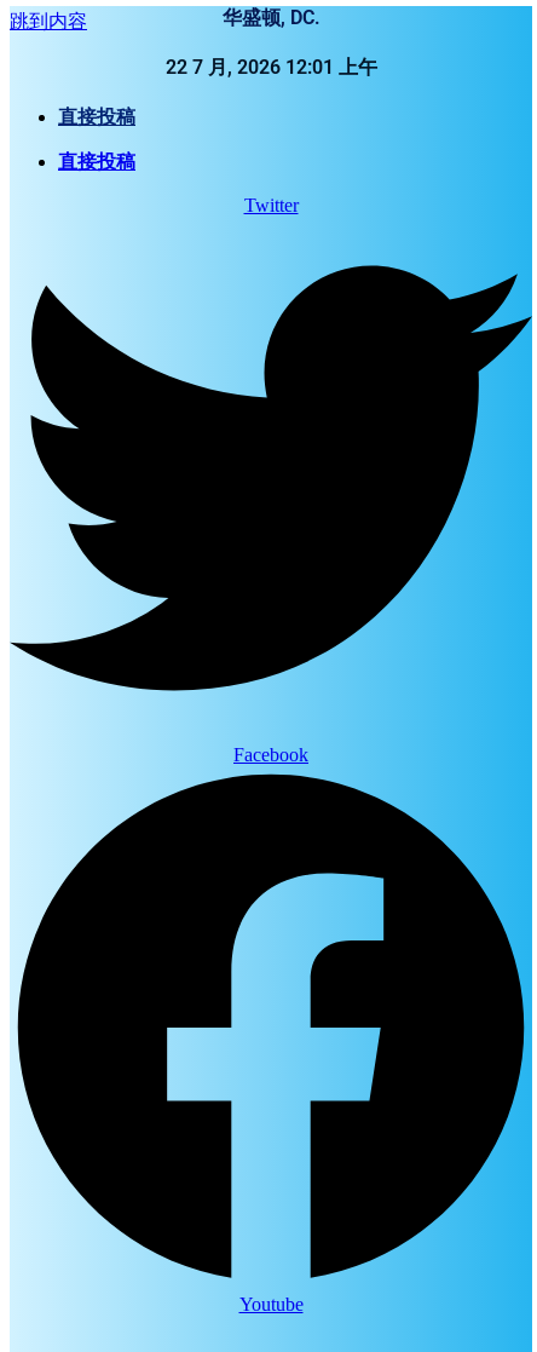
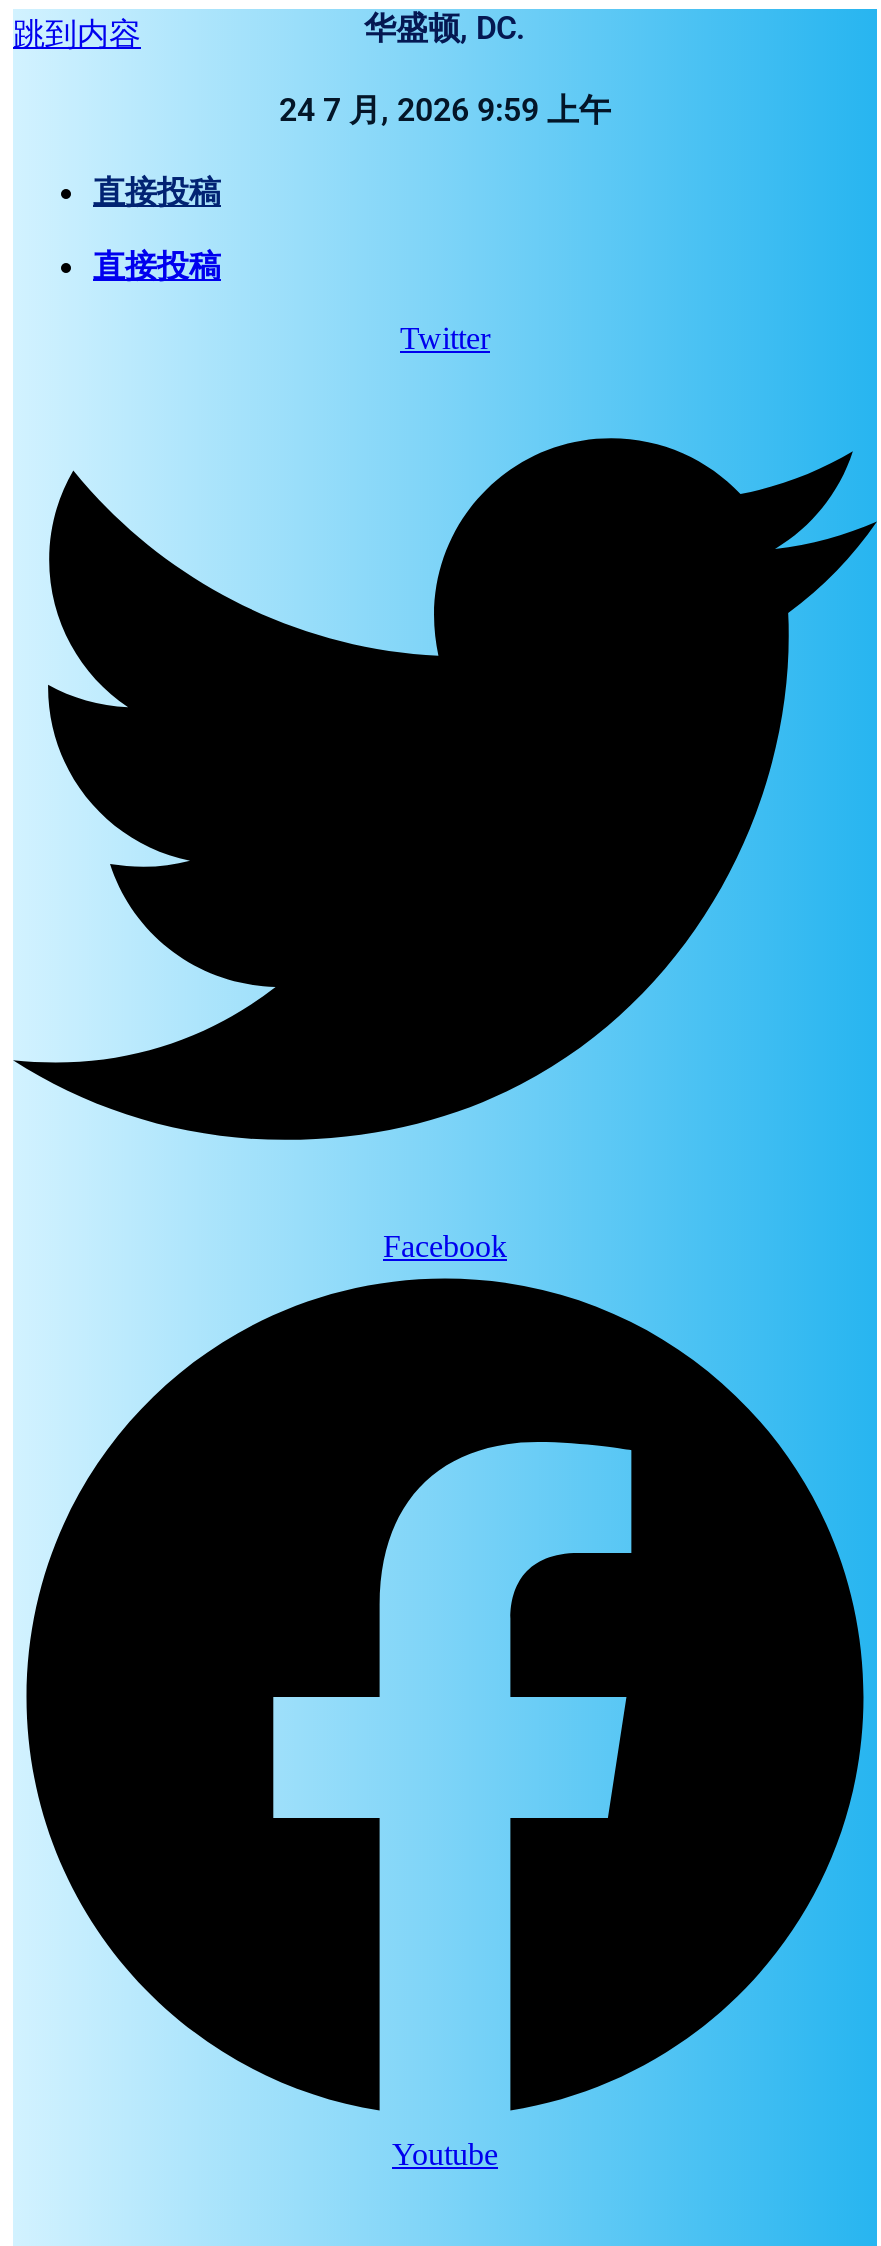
[165,56,377,79] 22 7 月, 2026 12:01 上午 -> [279,91,611,129] 24 7 月, 2026 9:59 上午

